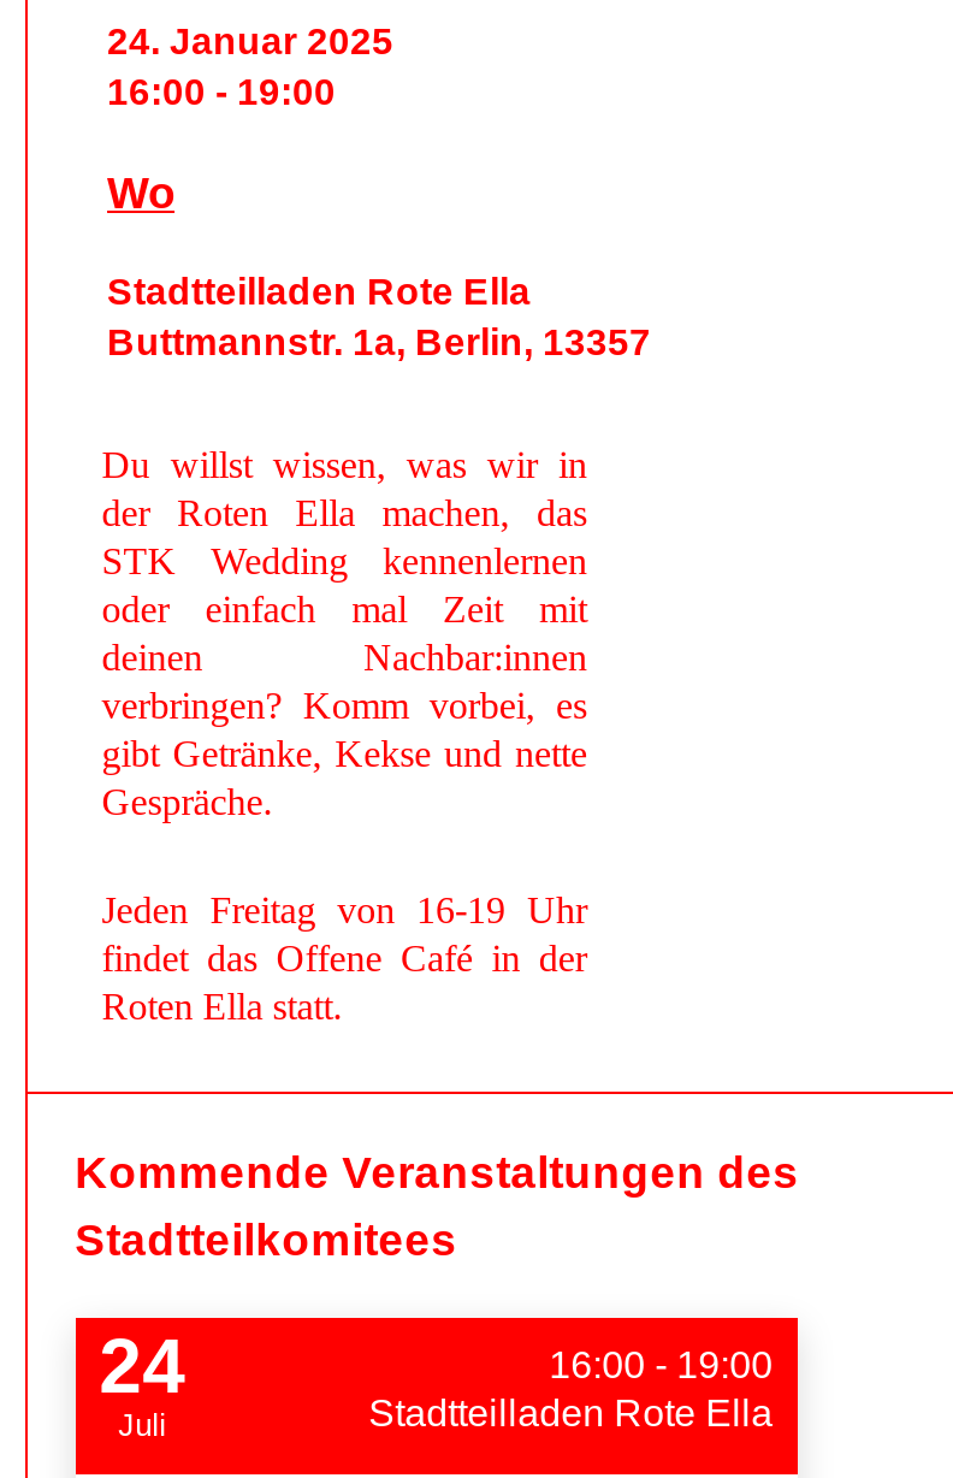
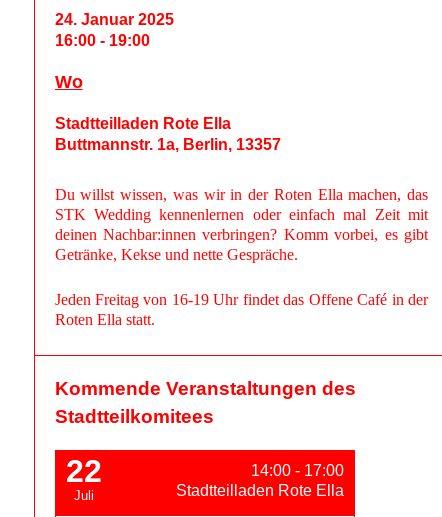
[99,1323,186,1410] 24 -> [66,453,102,489] 22
[549,1345,773,1386] 16:00 - 19:00 -> [251,462,344,479] 14:00 - 17:00

